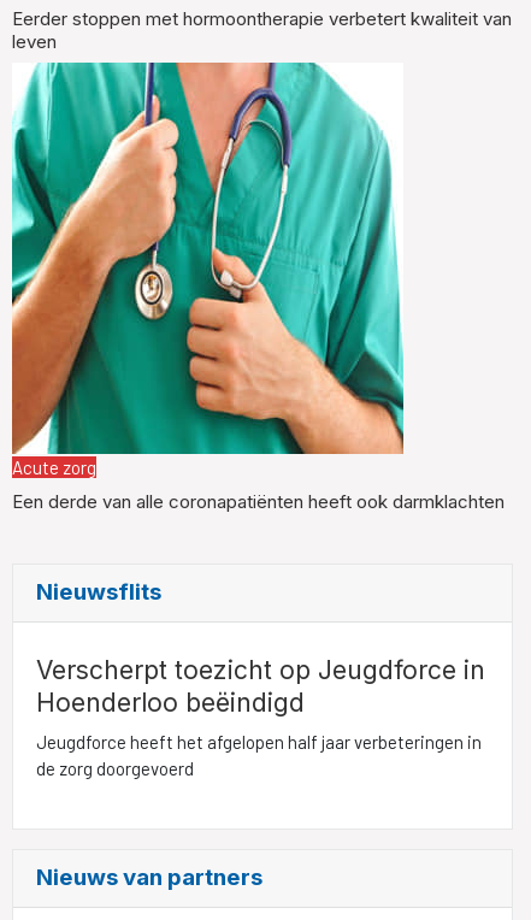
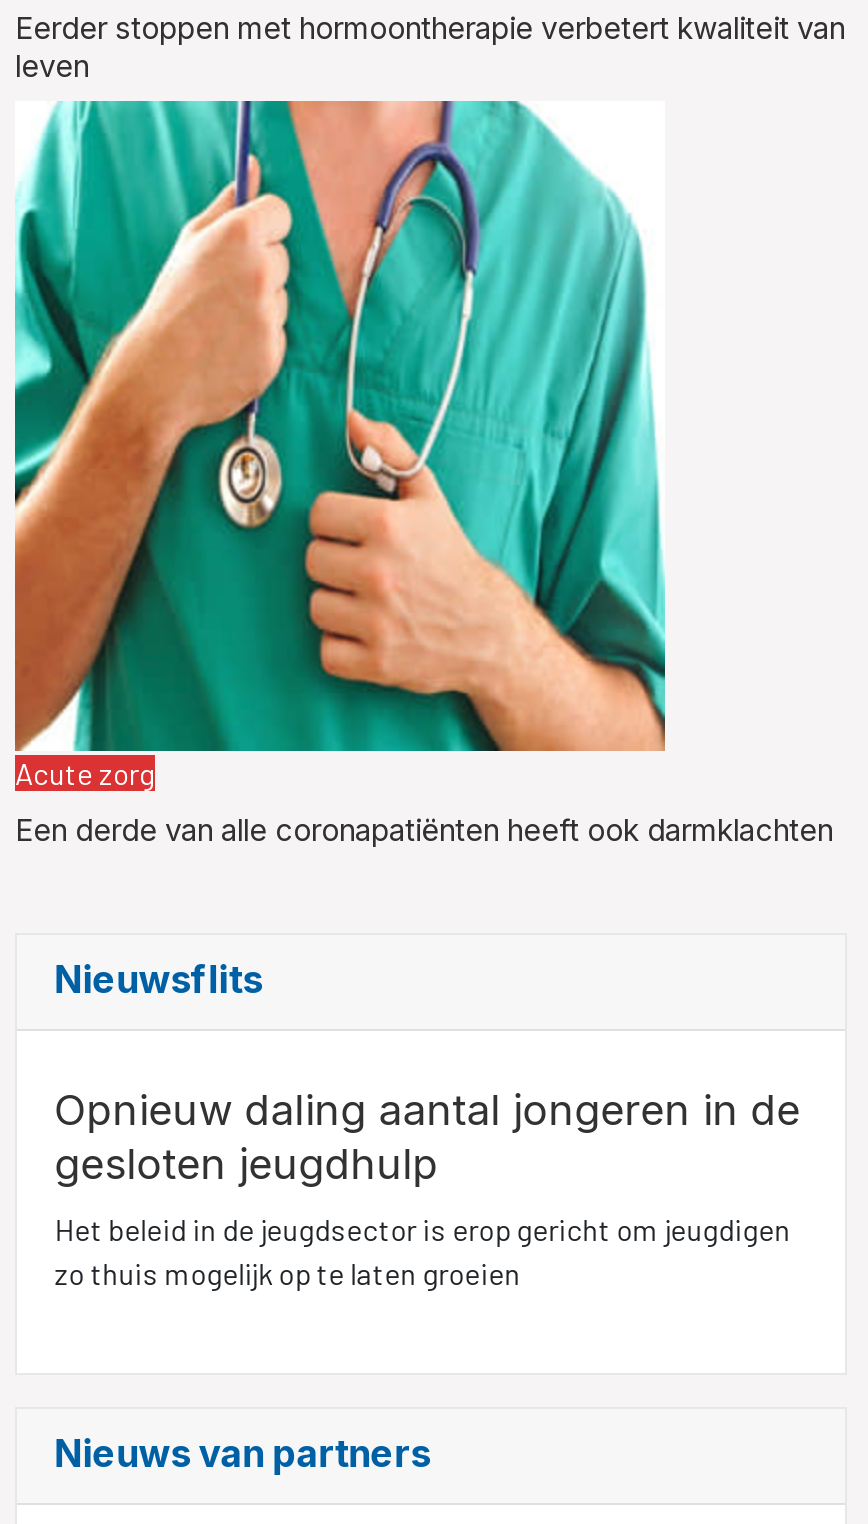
[36,655,485,779] Verscherpt toezicht op Jeugdforce in | Hoenderloo beëindigd | Jeugdforce heeft het afgelopen half jaar verbeteringen in | de zorg doorgevoerd -> [55,1085,801,1291] Opnieuw daling aantal jongeren in de | gesloten jeugdhulp | Het beleid in de jeugdsector is erop gericht om jeugdigen | zo thuis mogelijk op te laten groeien

